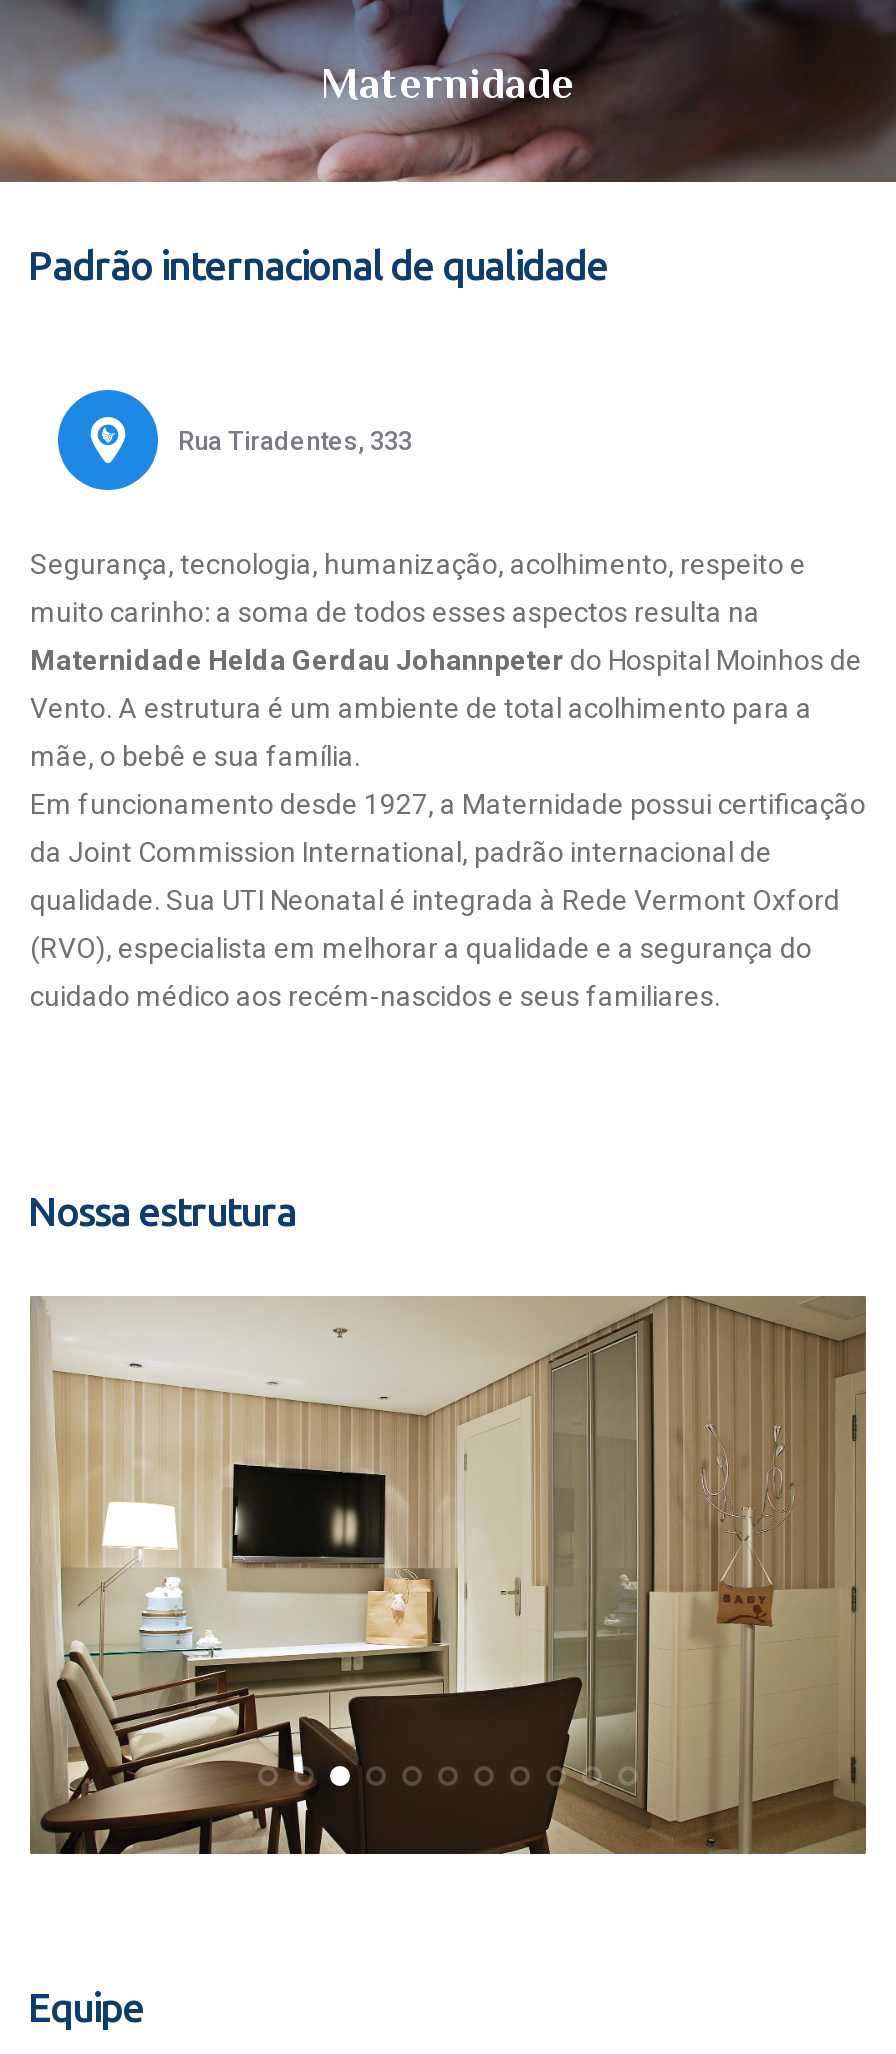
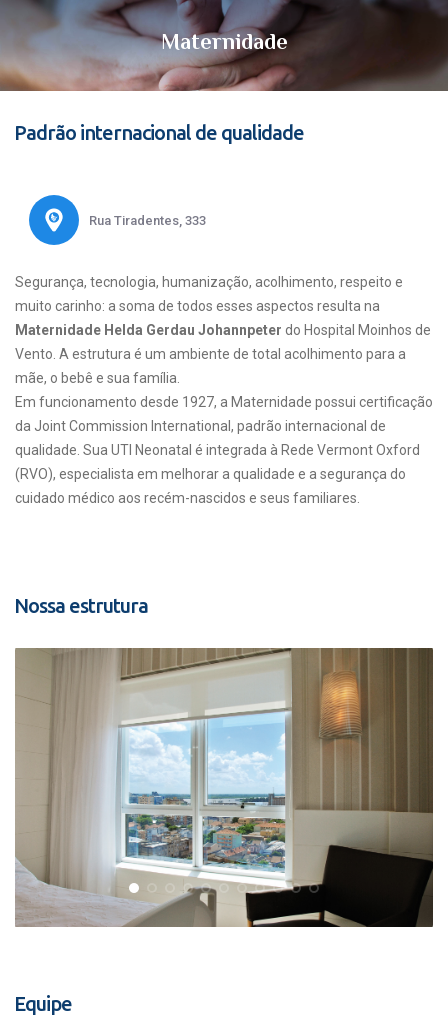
[30,1296,868,1856] [image] -> [15,648,434,928] [image]

